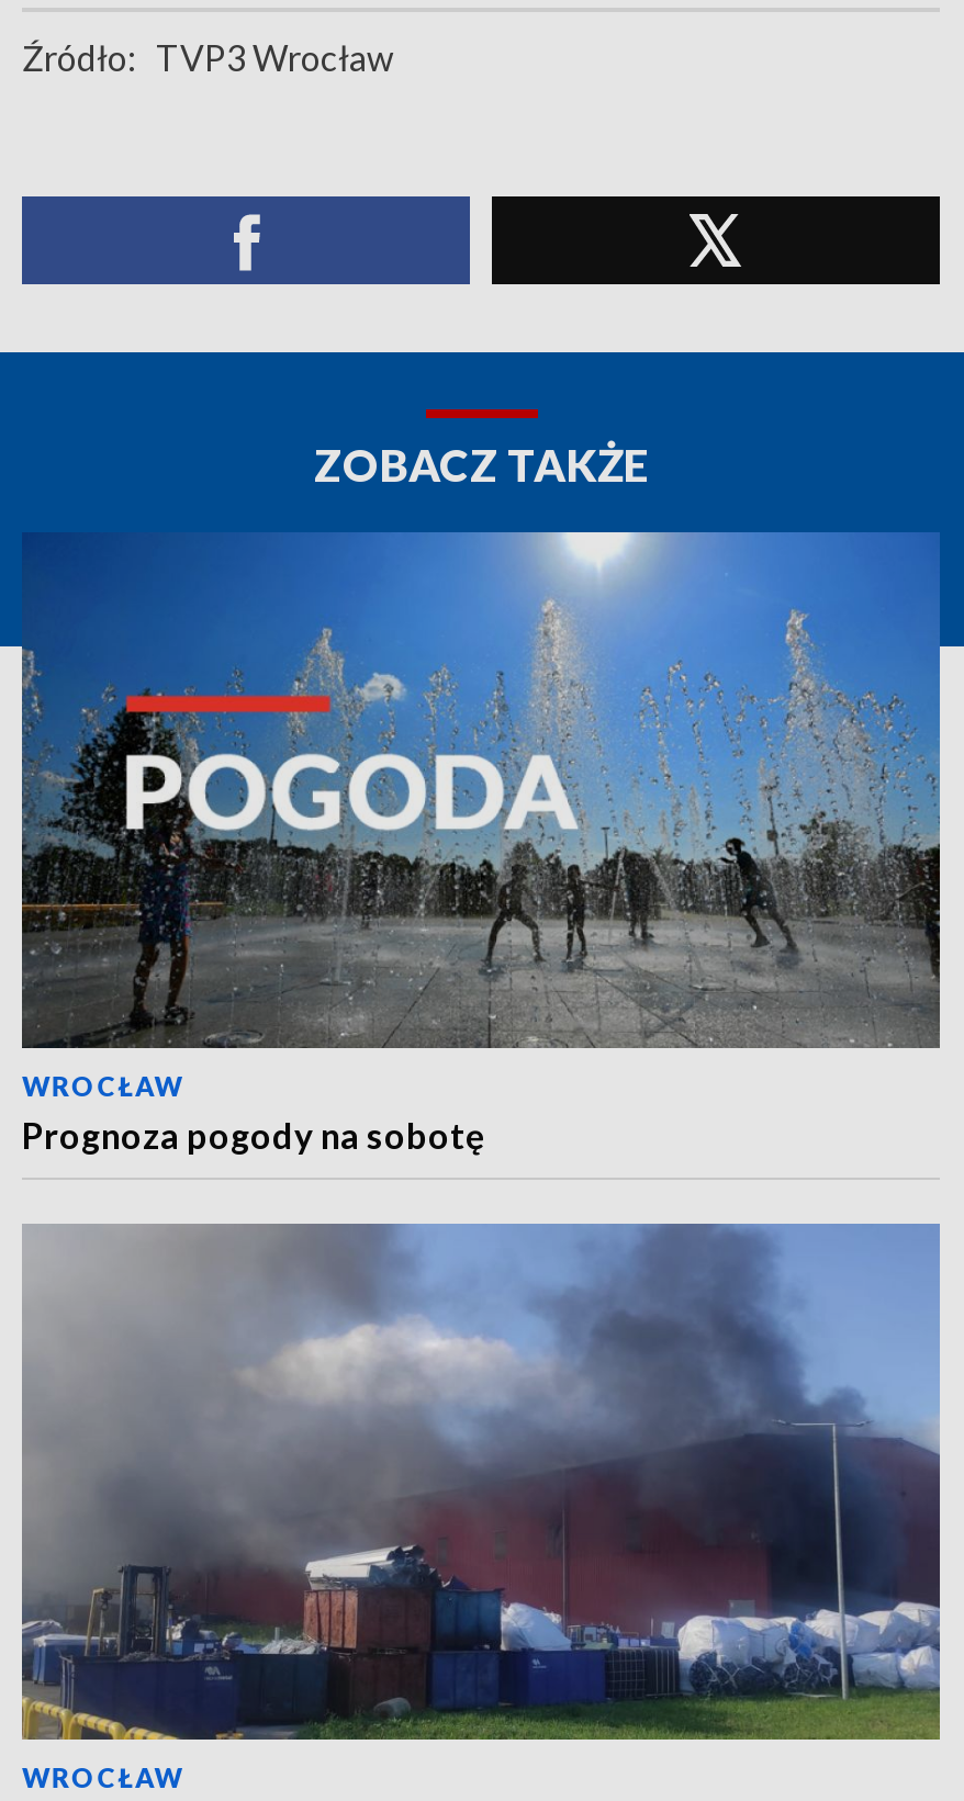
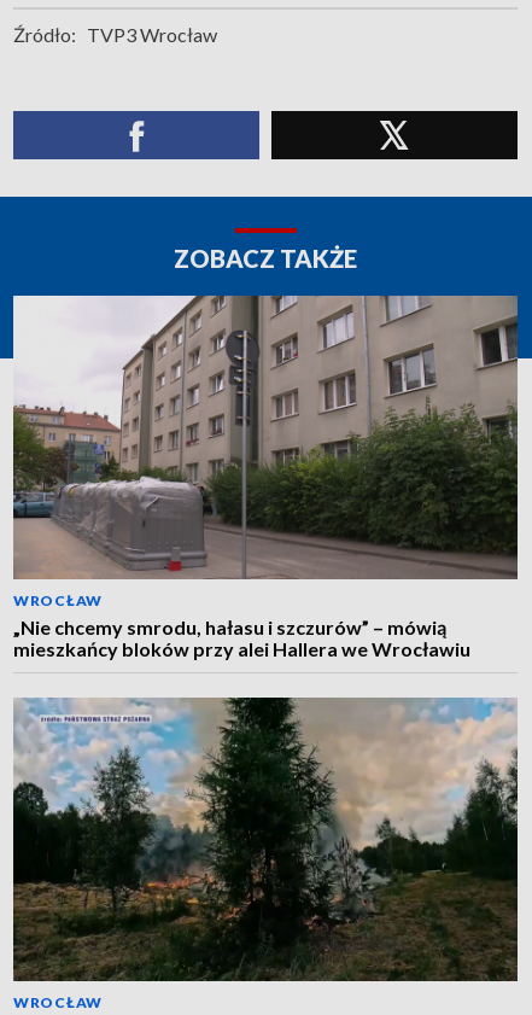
[20,530,942,1156] [image] | Prognoza pogody na sobotę -> [12,294,519,660] [image] | „Nie chcemy smrodu, hałasu i szczurów” – mówią | mieszkańcy bloków przy alei Hallera we Wrocławiu
[20,1224,942,1742] [image] -> [12,696,519,982] [image]

